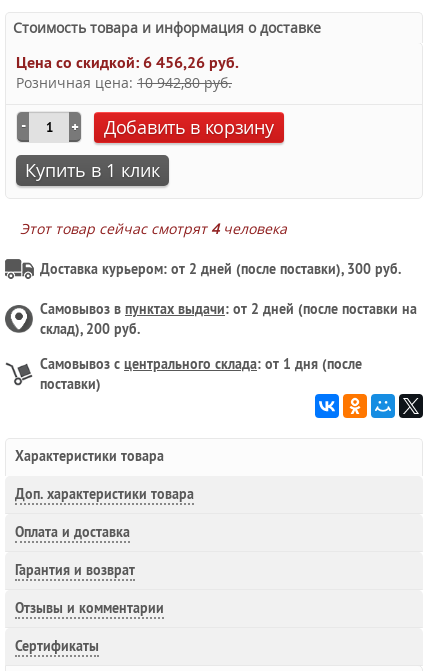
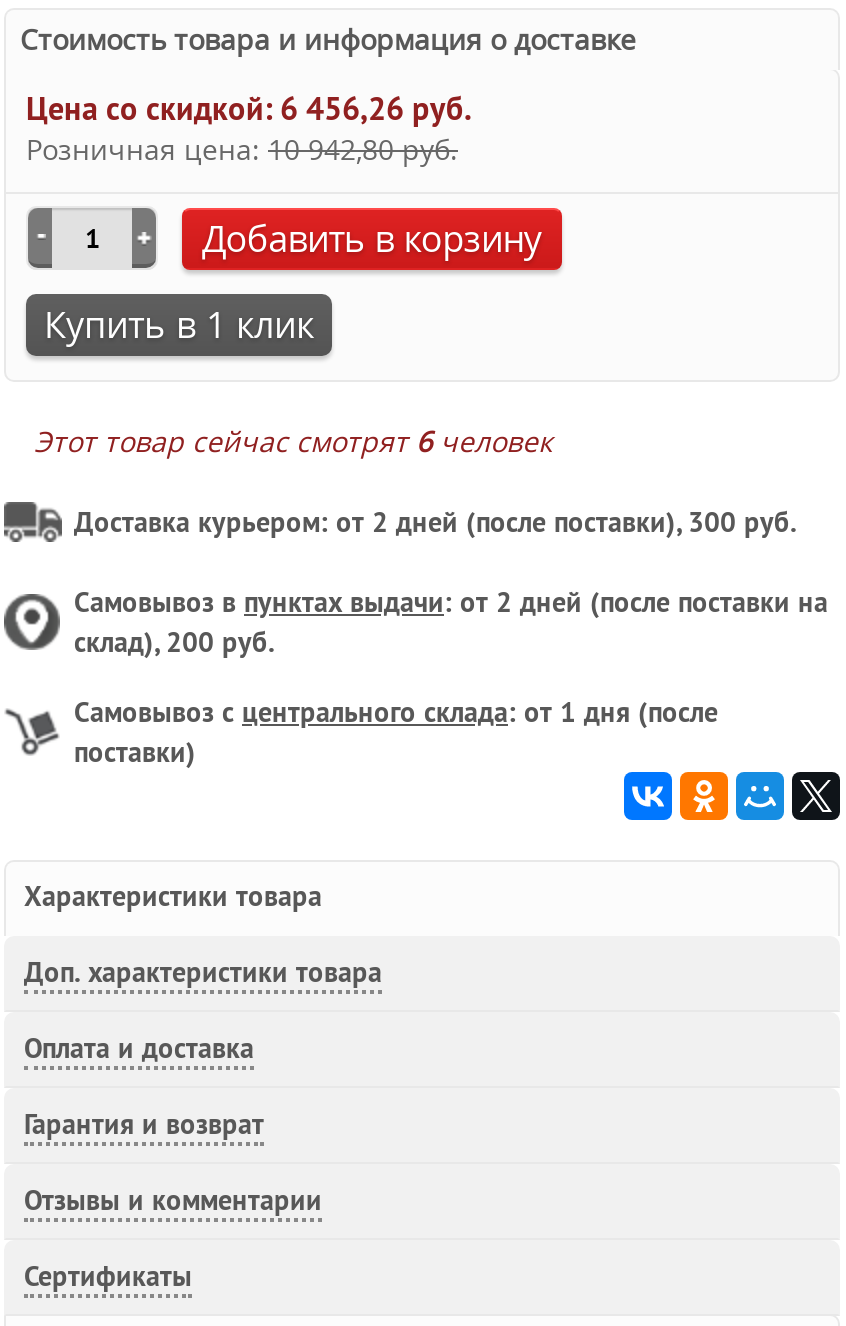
[20,219,287,238] Этот товар сейчас смотрят 4 человека -> [34,422,552,460] Этот товар сейчас смотрят 6 человек

